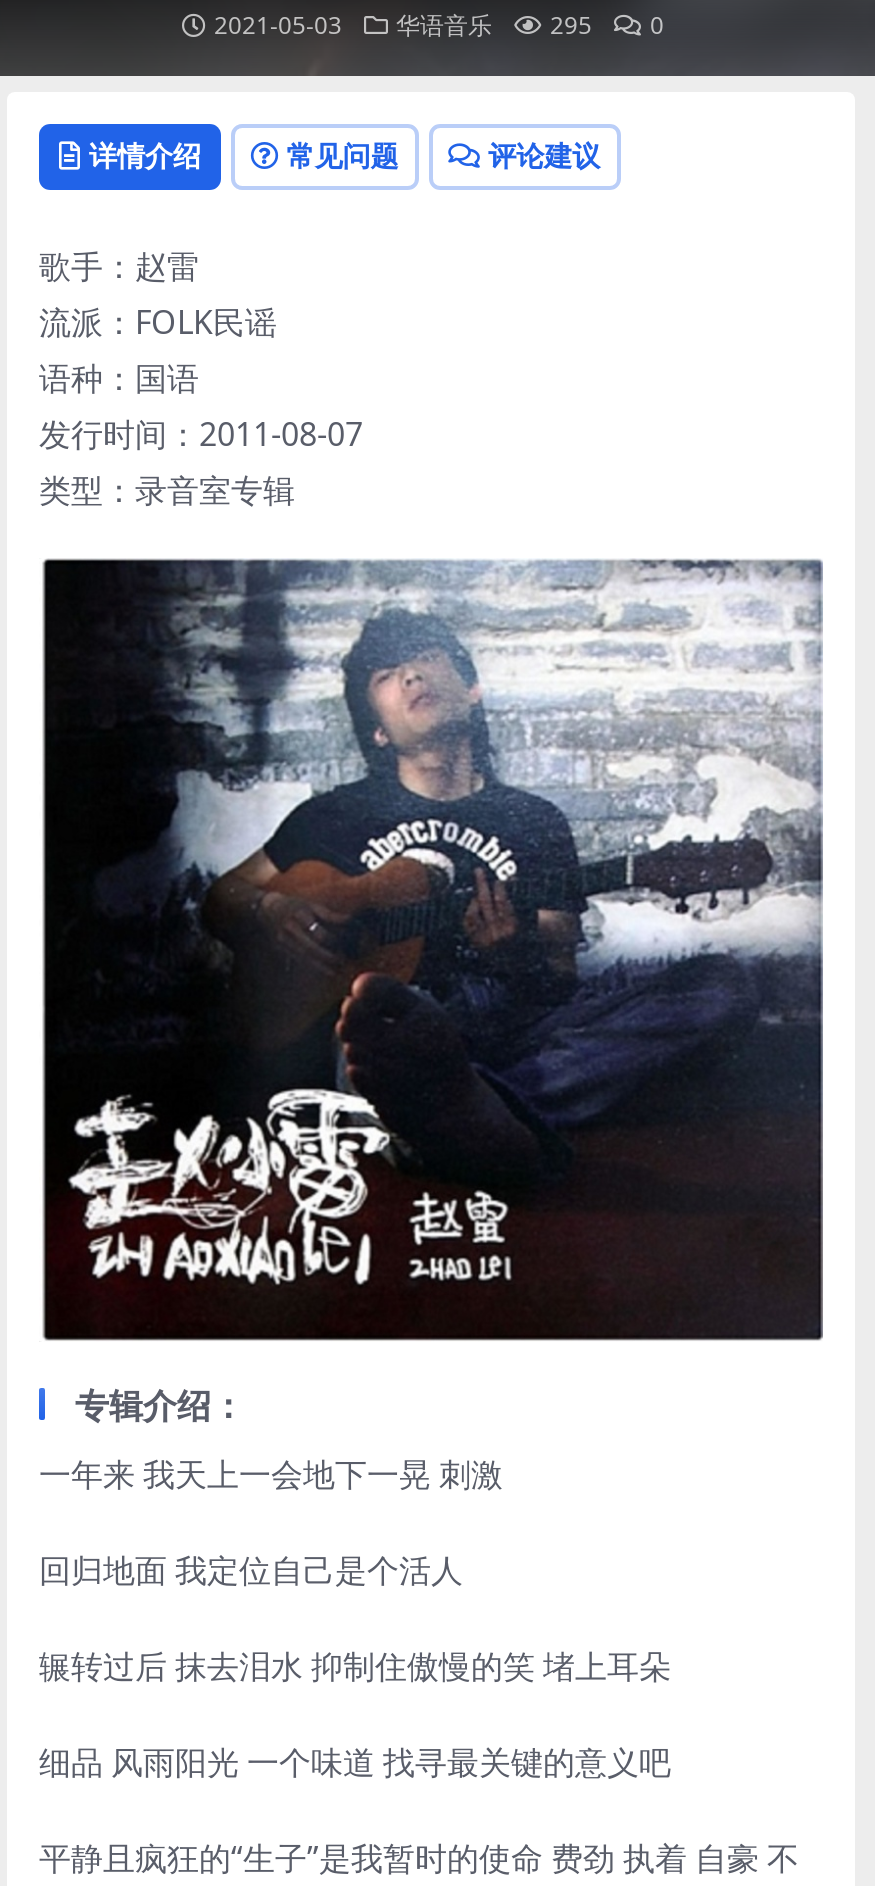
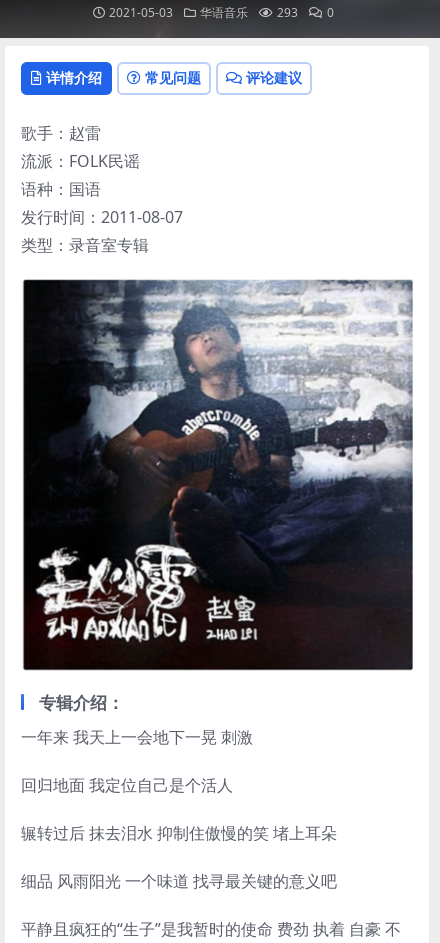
[214,8,664,42] 2021-05-03 华语音乐 295 0 -> [108,4,333,21] 2021-05-03 华语音乐 293 0

